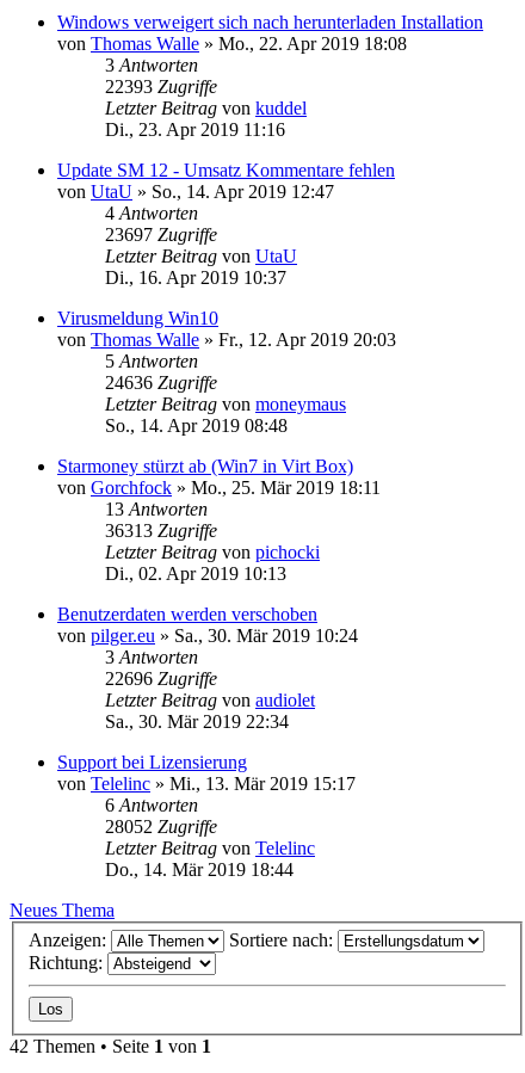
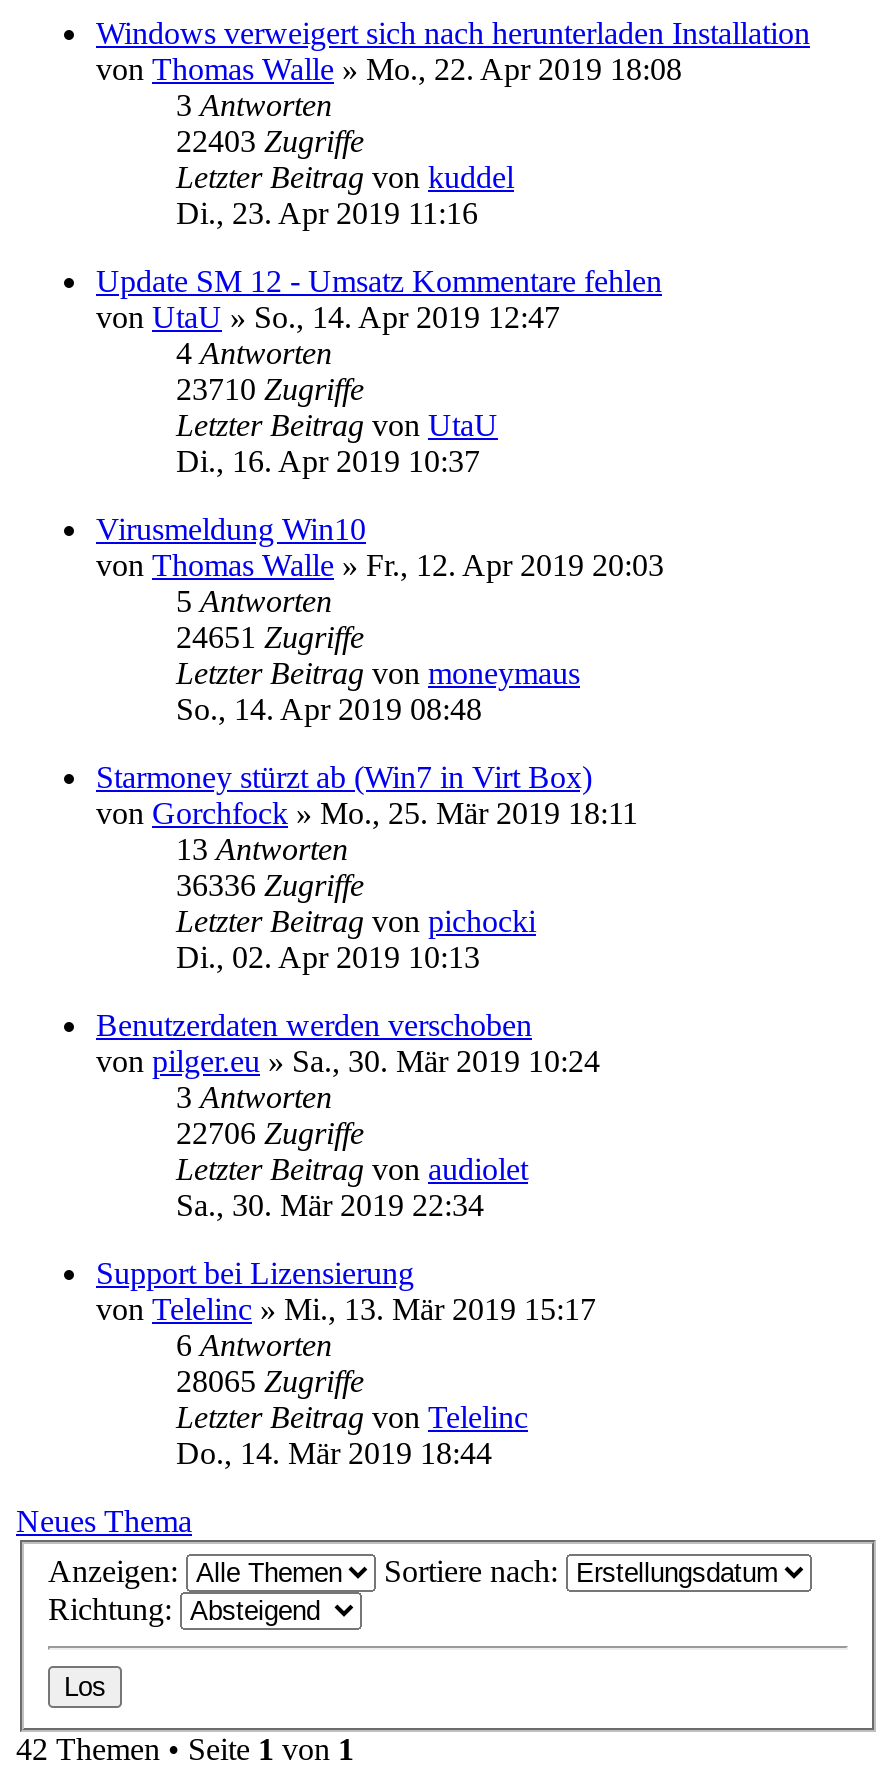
[105,76,217,97] 22393 Zugriffe -> [176,124,364,158] 22403 Zugriffe
[105,224,217,245] 23697 Zugriffe -> [176,372,364,406] 23710 Zugriffe
[105,372,217,393] 24636 Zugriffe -> [176,620,364,654] 24651 Zugriffe
[105,520,217,541] 36313 Zugriffe -> [176,868,364,902] 36336 Zugriffe
[105,668,217,689] 22696 Zugriffe -> [176,1116,364,1150] 22706 Zugriffe
[105,816,217,837] 28052 Zugriffe -> [176,1364,364,1398] 28065 Zugriffe

